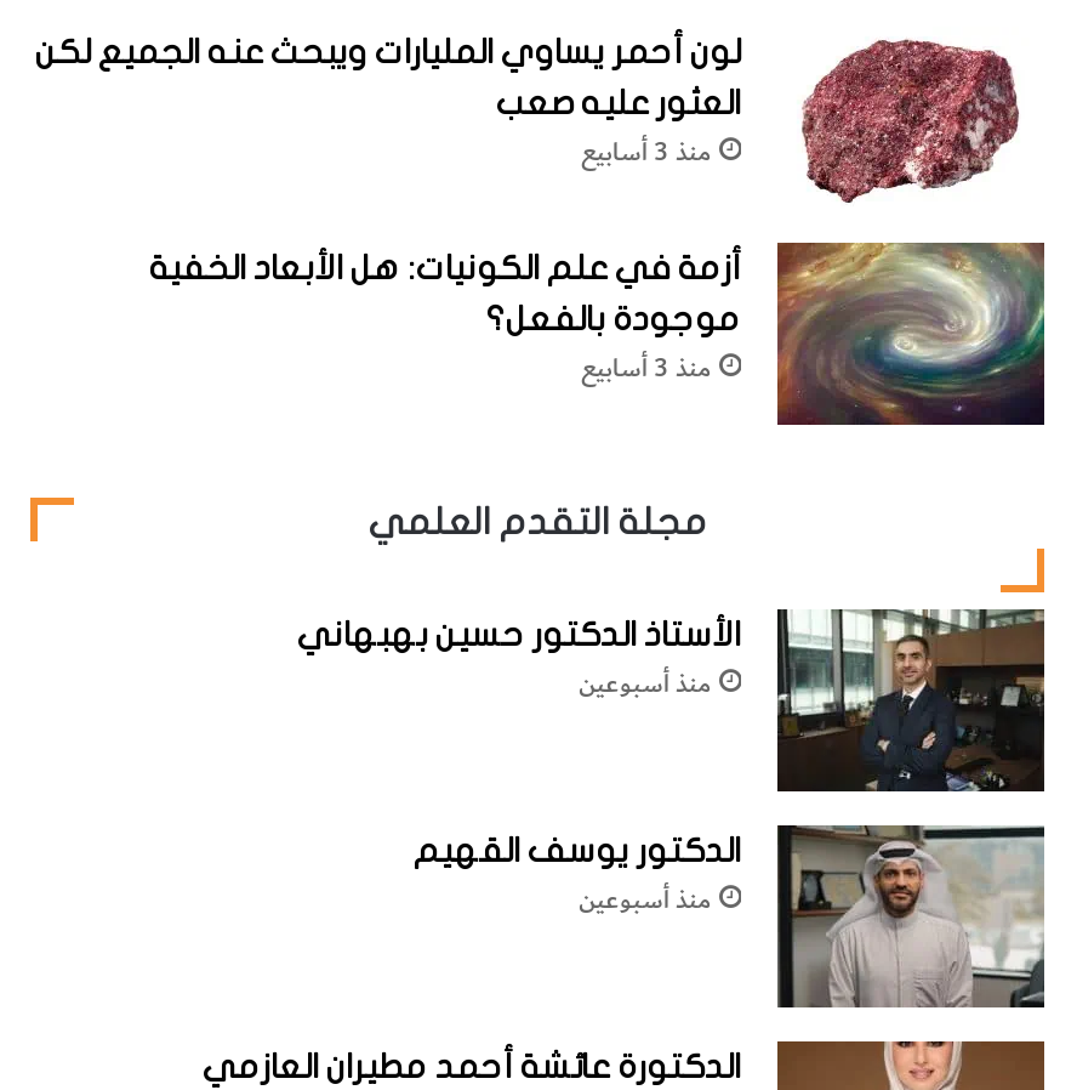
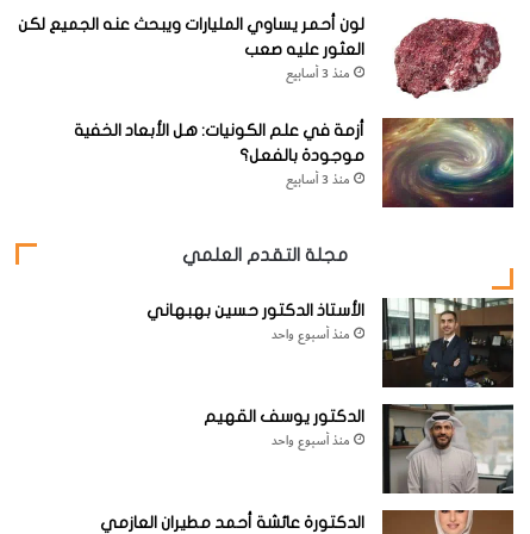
[579,663,712,706] منذ أسبوعين -> [272,324,350,346] منذ أسبوع واحد
[579,879,712,922] منذ أسبوعين -> [272,430,350,452] منذ أسبوع واحد

